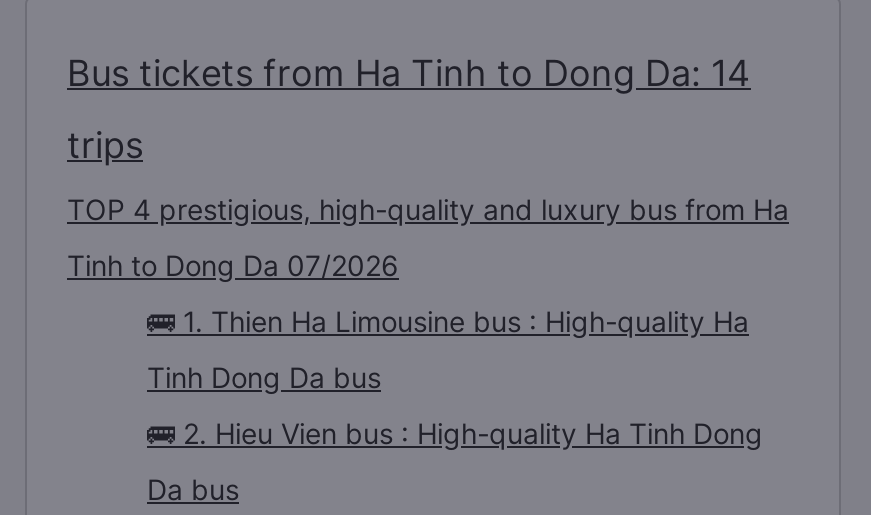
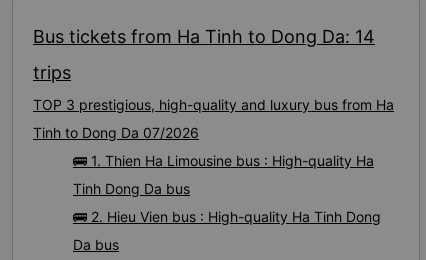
[67,192,789,226] TOP 4 prestigious, high-quality and luxury bus from Ha -> [33,96,394,113] TOP 3 prestigious, high-quality and luxury bus from Ha

